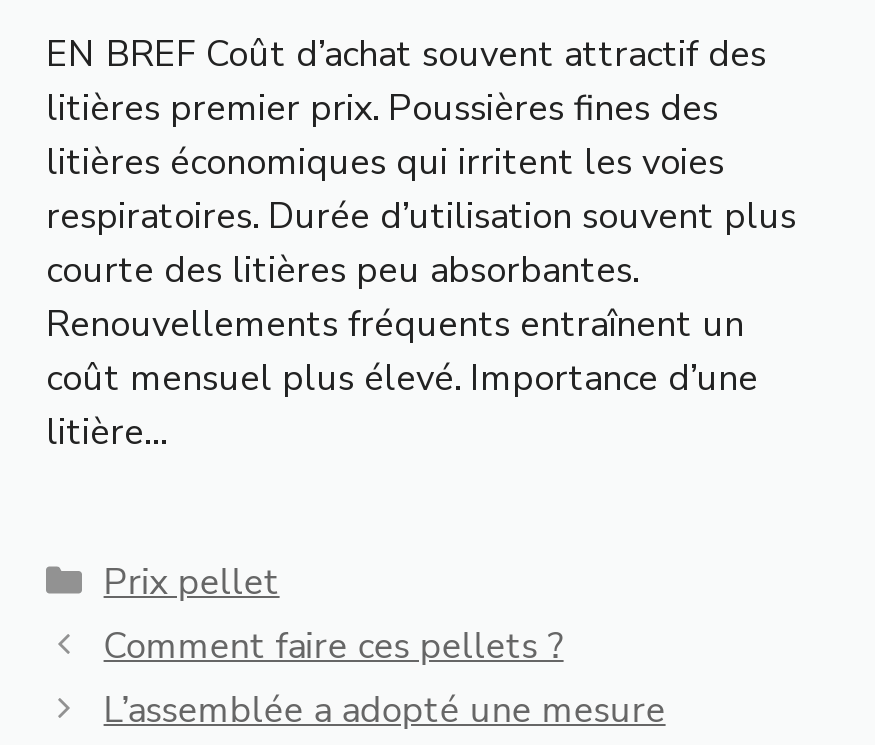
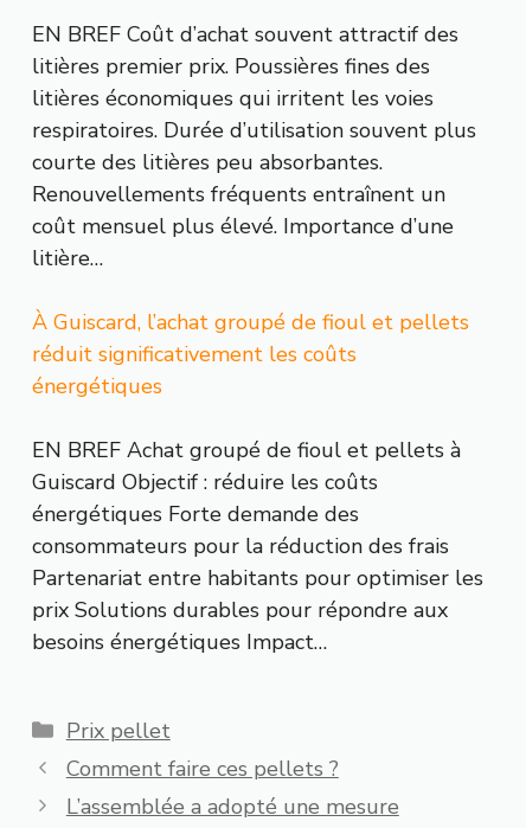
none -> [32,308,483,656] À Guiscard, l’achat groupé de fioul et pellets | réduit significativement les coûts | énergétiques | EN BREF Achat groupé de fioul et pellets à | Guiscard Objectif : réduire les coûts | énergétiques Forte demande des | consommateurs pour la réduction des frais | Partenariat entre habitants pour optimiser les | prix Solutions durables pour répondre aux | besoins énergétiques Impact…

